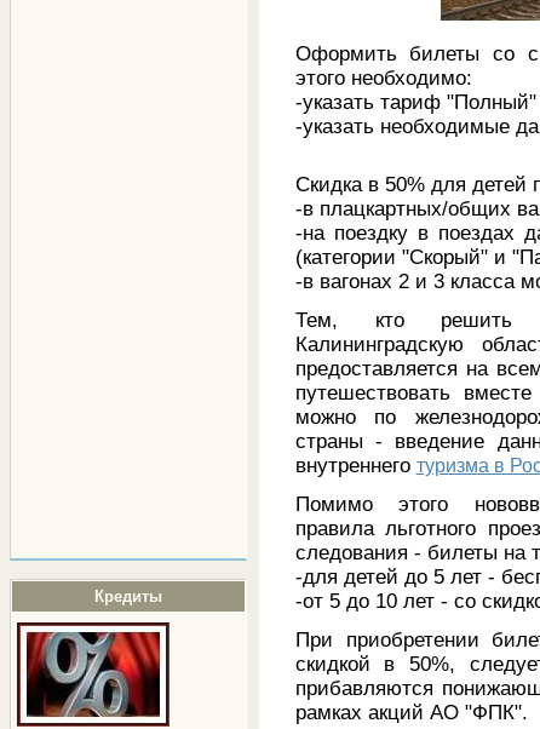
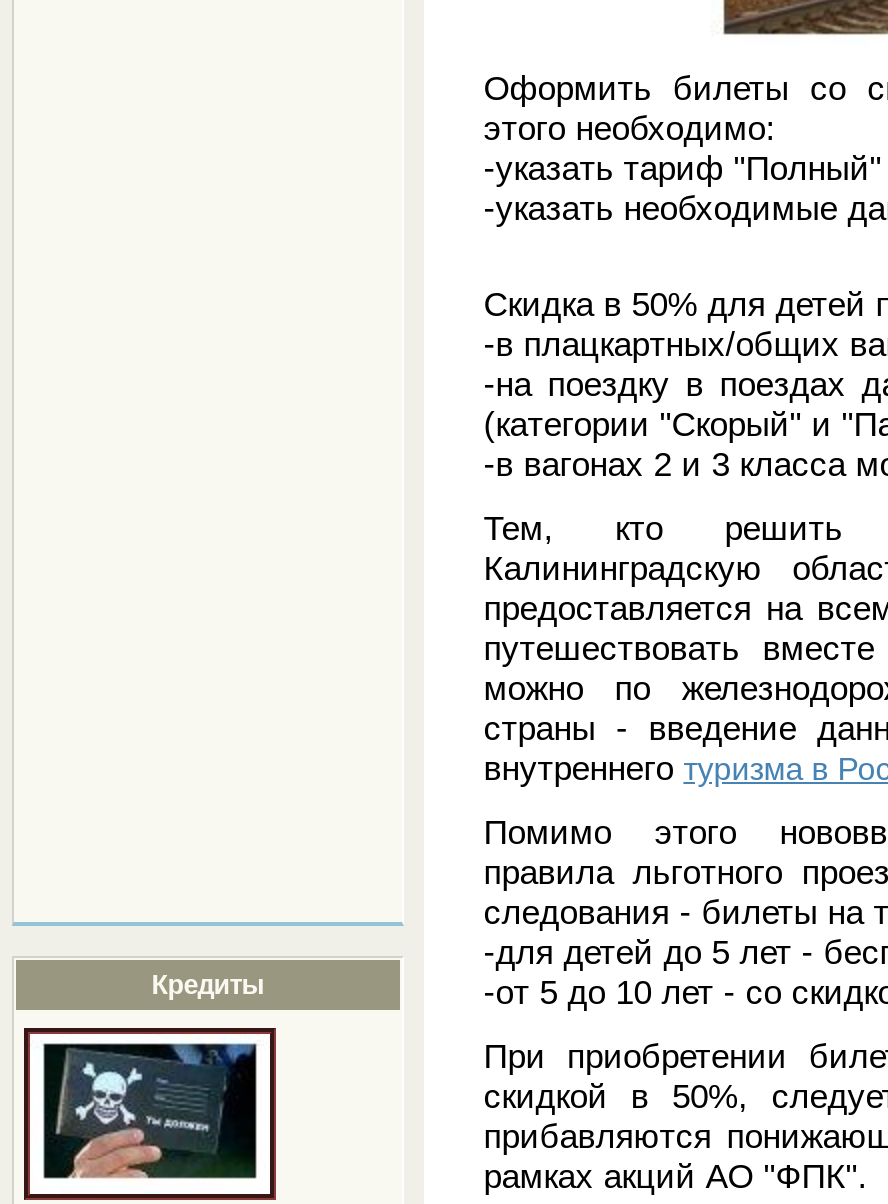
[25,631,161,719] [image] -> [40,1042,260,1186] [image]

